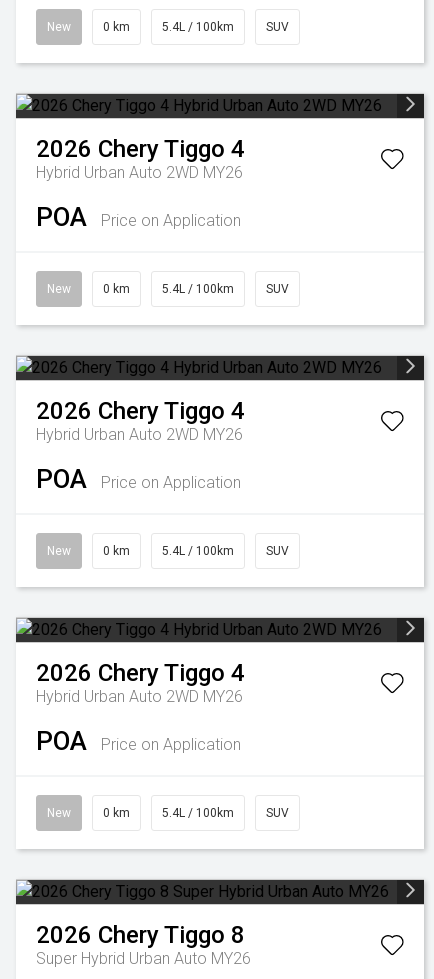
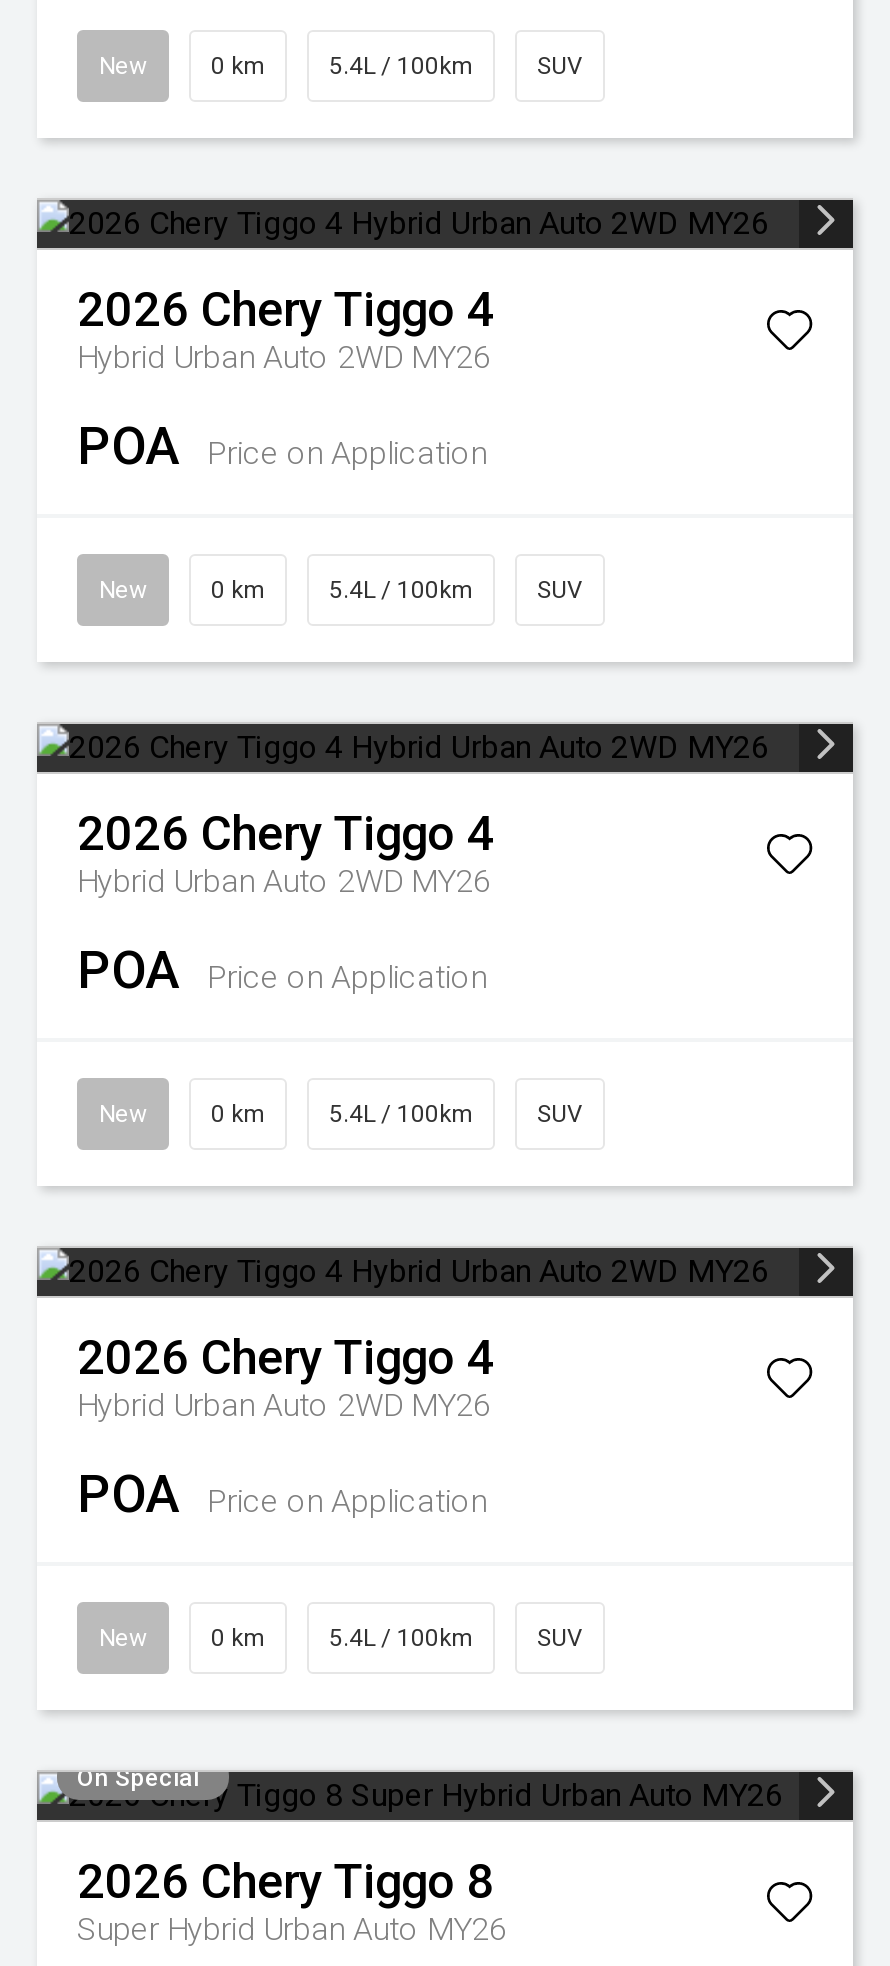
none -> [77,1764,199,1792] On Special

